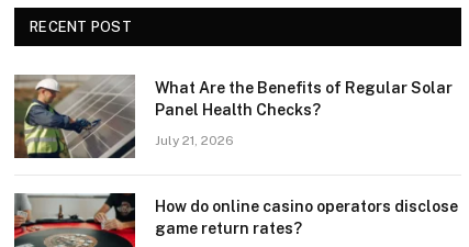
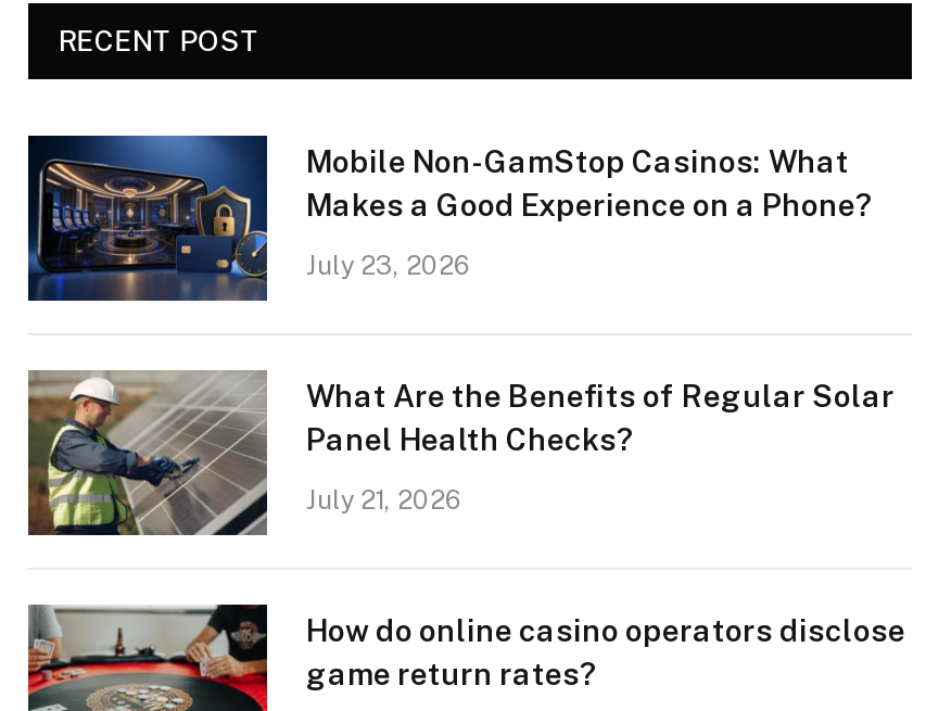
none -> [26,134,873,301] [image] | Mobile Non-GamStop Casinos: What | Makes a Good Experience on a Phone? | July 23, 2026

